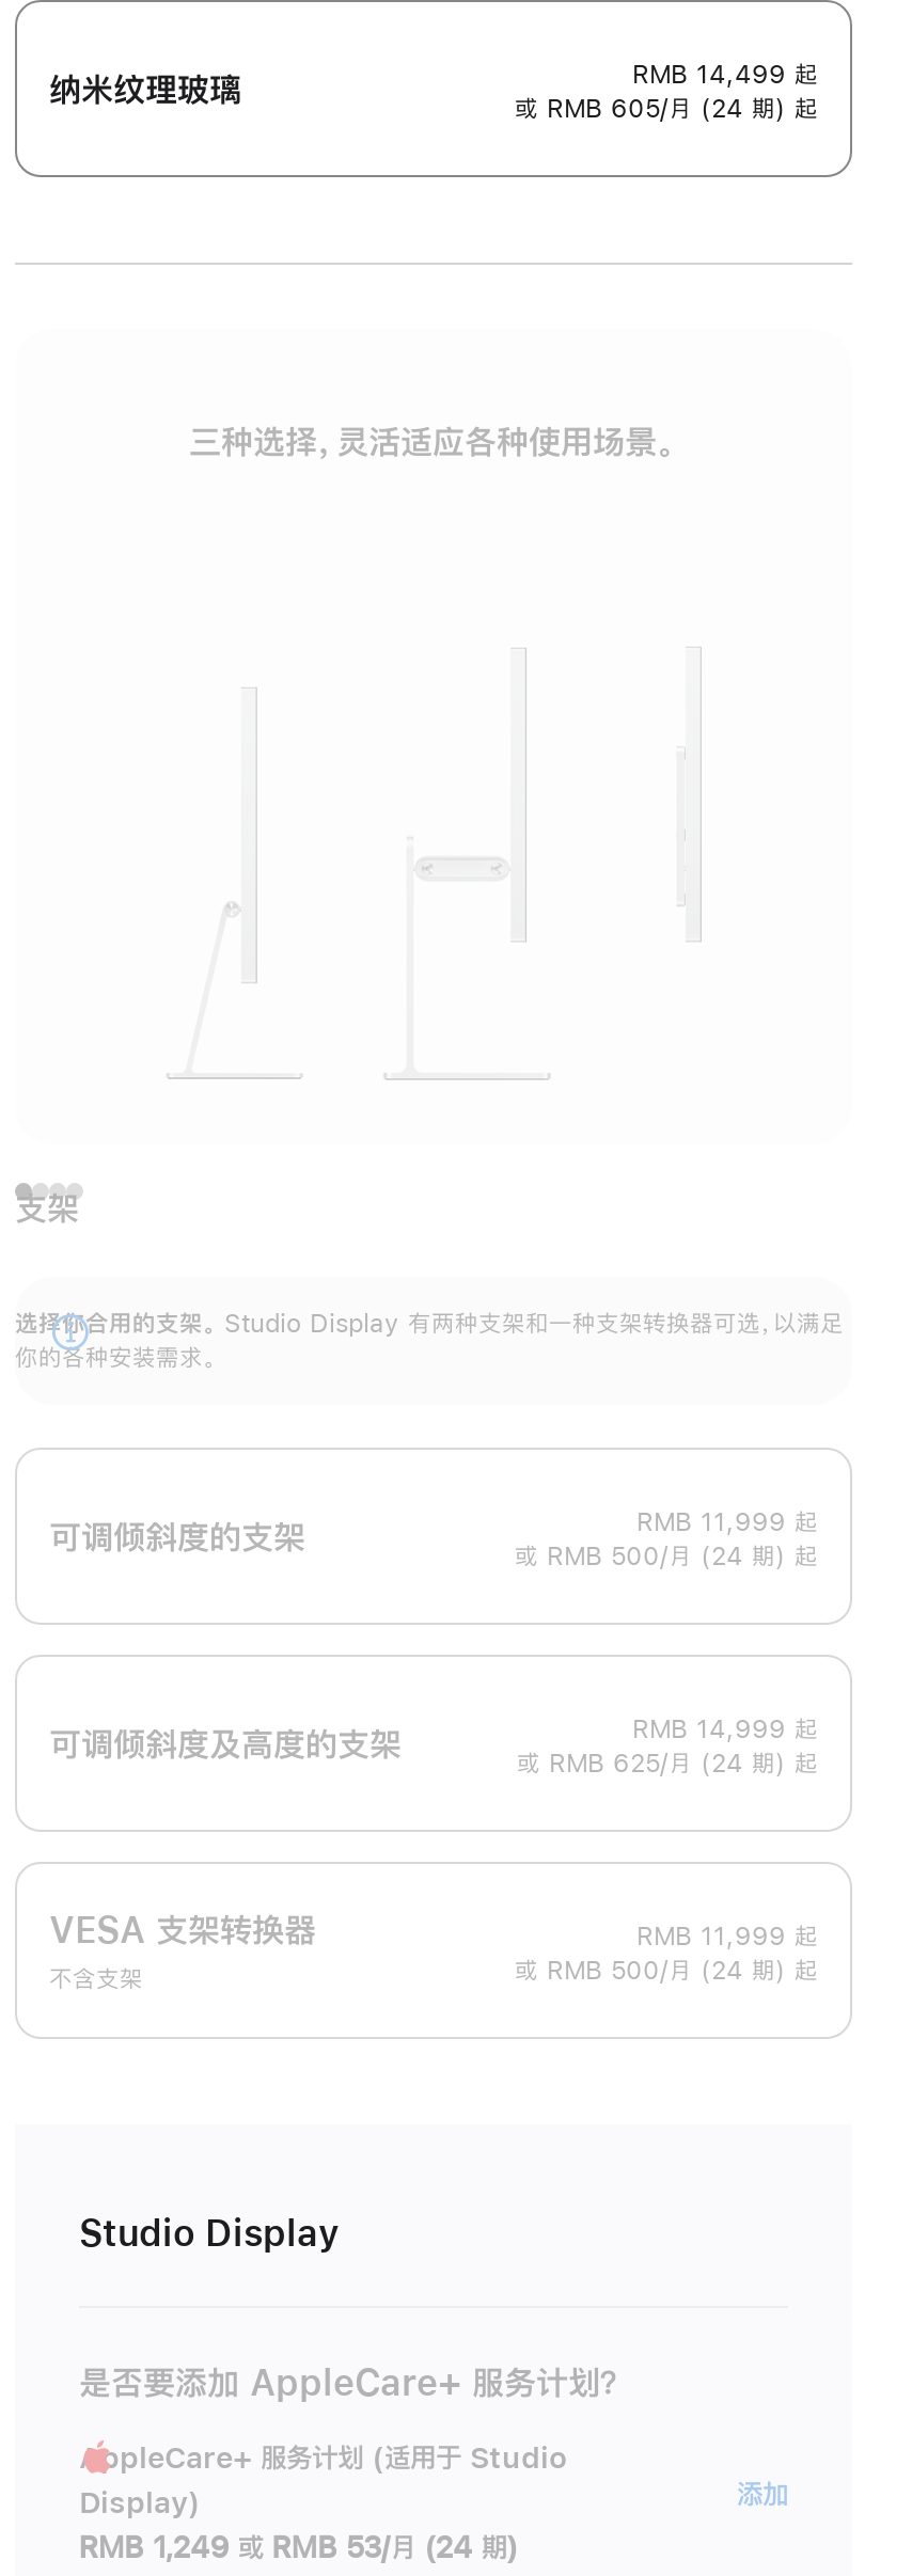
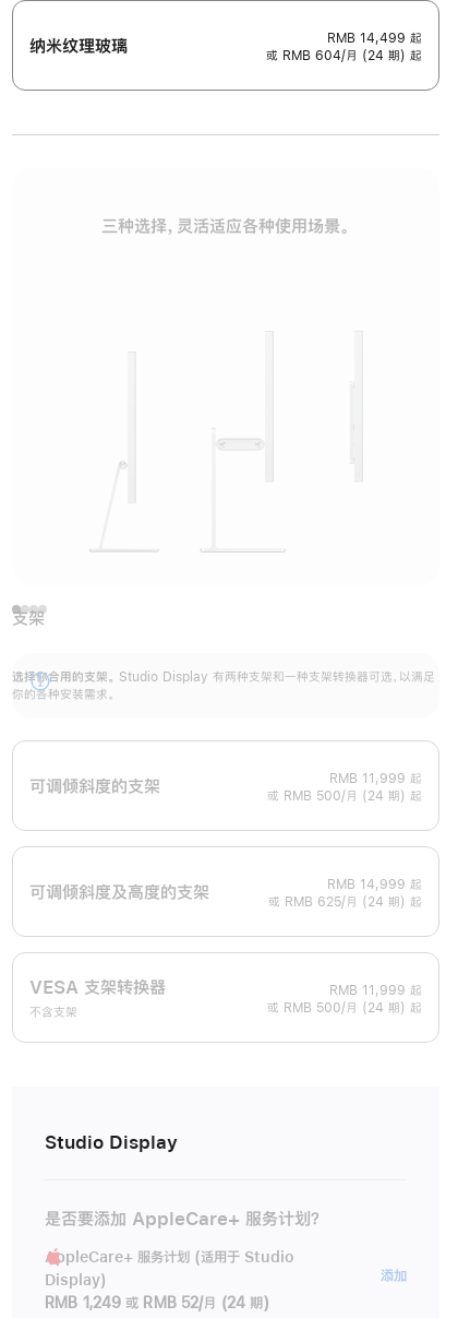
[515,97,818,122] 或 RMB 605/月 (24 期) 起 -> [266,49,422,62] 或 RMB 604/月 (24 期) 起
[79,2533,518,2563] RMB 1,249 或 RMB 53/月 (24 期) -> [45,1295,269,1311] RMB 1,249 或 RMB 52/月 (24 期)

